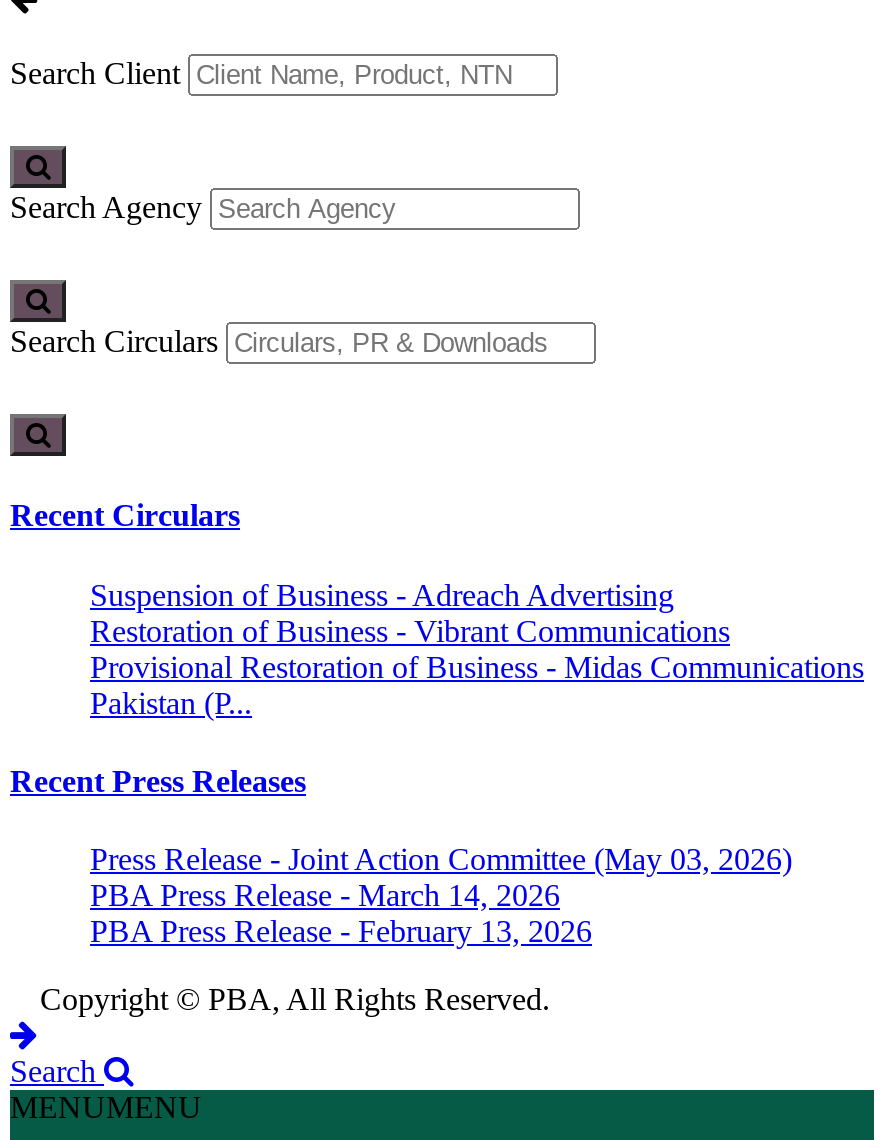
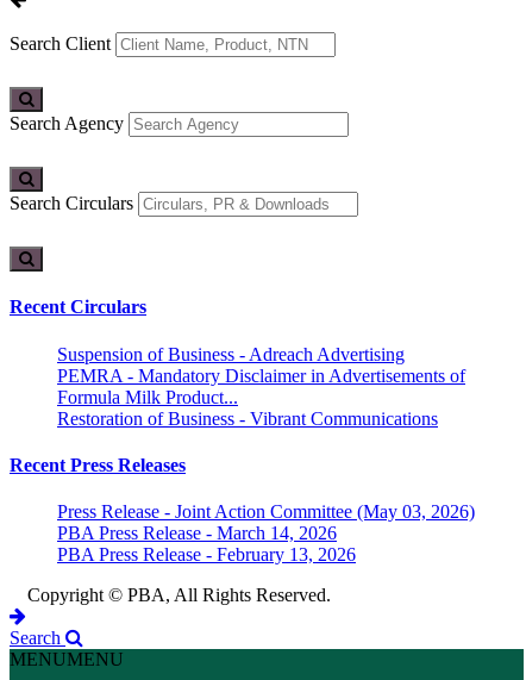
none -> [57,365,465,407] PEMRA - Mandatory Disclaimer in Advertisements of | Formula Milk Product...
moved [90,613,730,647] -> [57,408,438,428]: Restoration of Business - Vibrant Communications
[90,649,864,719] Provisional Restoration of Business - Midas Communications | Pakistan (P... -> none

